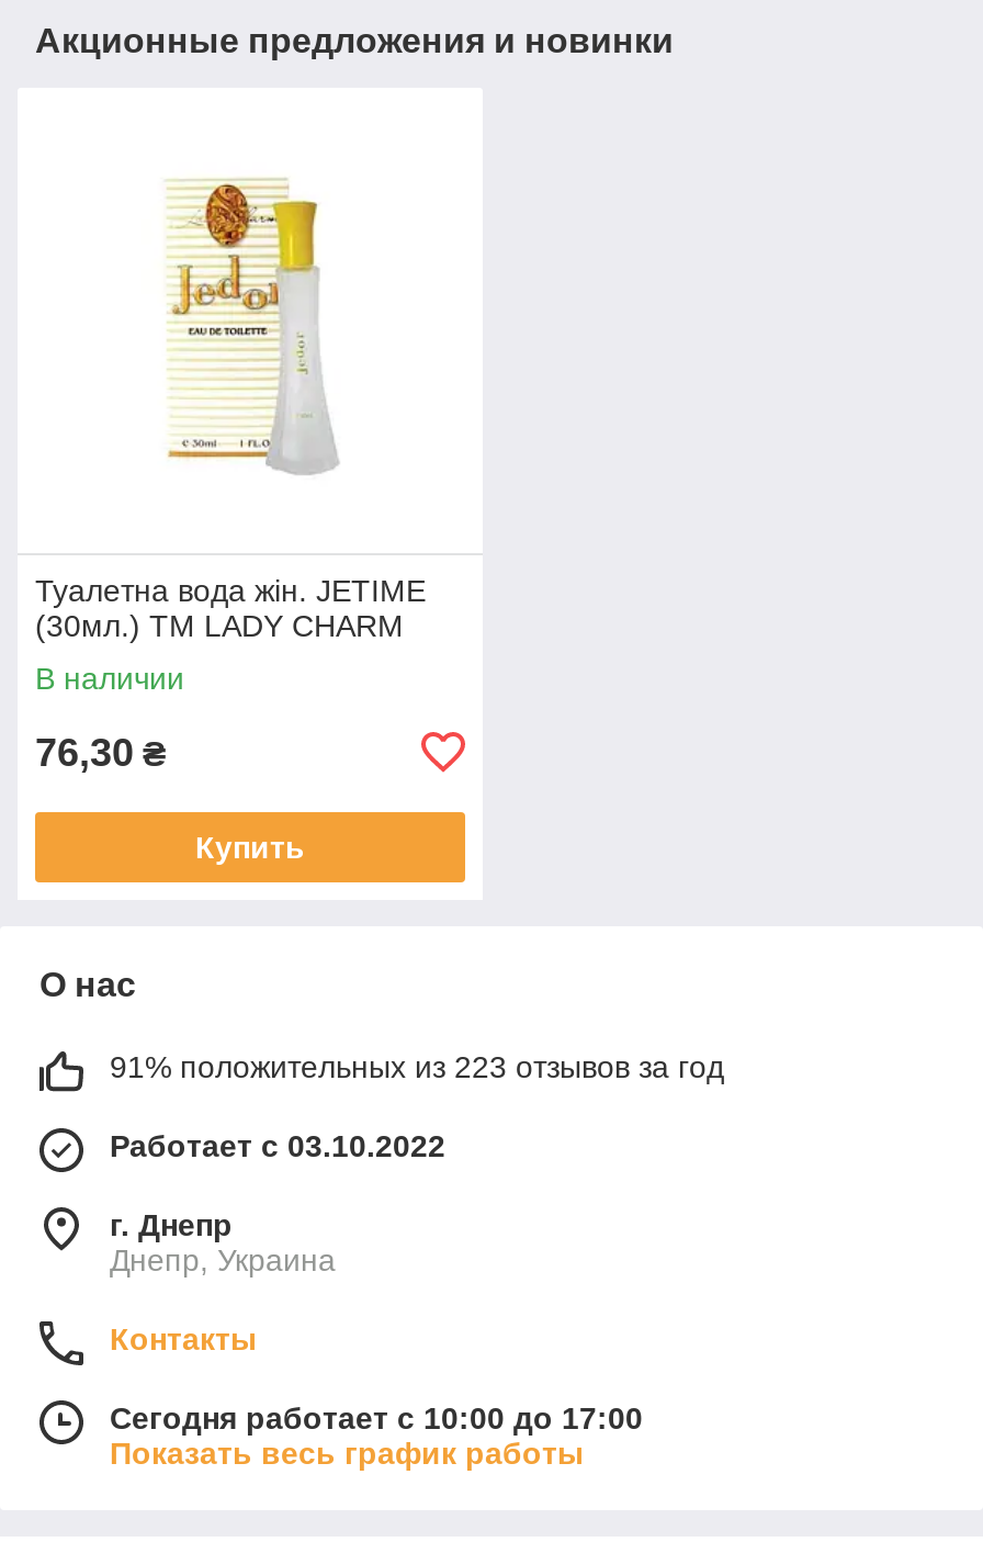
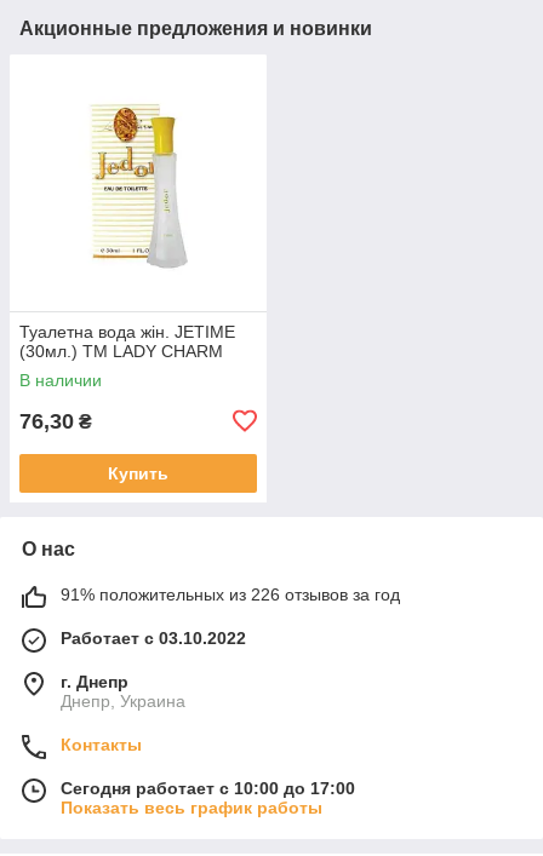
[110,1049,724,1084] 91% положительных из 223 отзывов за год -> [61,585,400,604] 91% положительных из 226 отзывов за год

